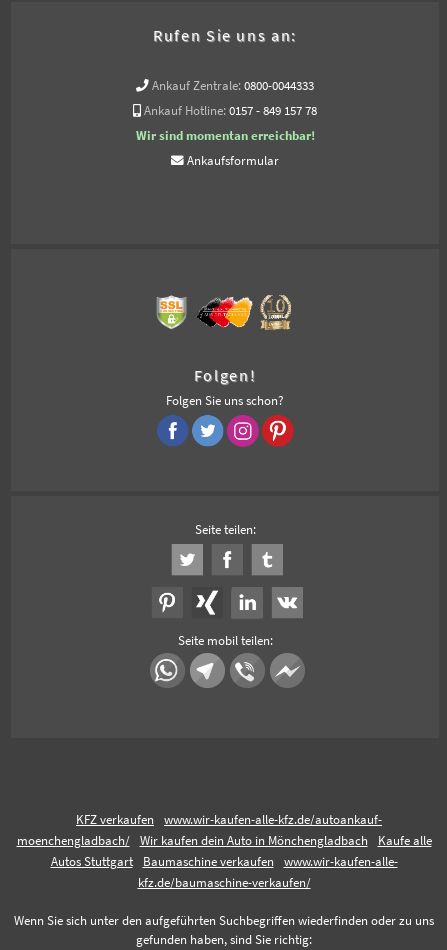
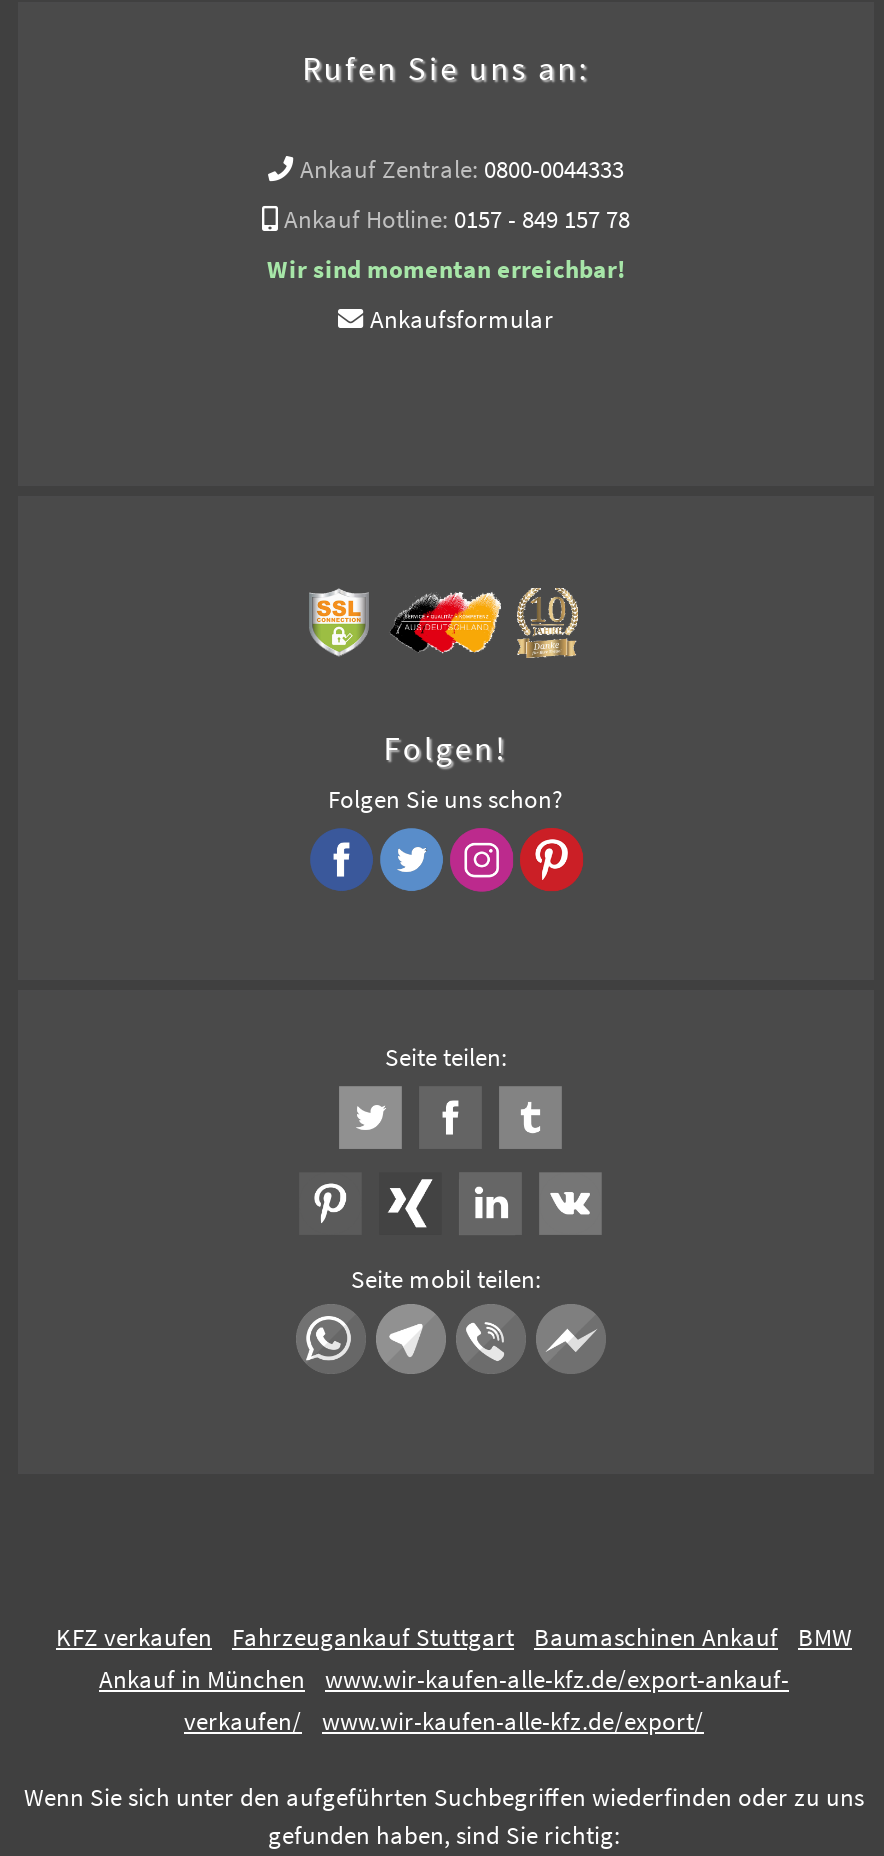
[16,812,431,890] www.wir-kaufen-alle-kfz.de/autoankauf- | moenchengladbach/ | Wir kaufen dein Auto in Mönchengladbach | Kaufe alle | Autos Stuttgart | Baumaschine verkaufen | www.wir-kaufen-alle- | kfz.de/baumaschine-verkaufen/ -> [99,1622,852,1736] Fahrzeugankauf Stuttgart | Baumaschinen Ankauf | BMW | Ankauf in München | www.wir-kaufen-alle-kfz.de/export-ankauf- | verkaufen/ | www.wir-kaufen-alle-kfz.de/export/

